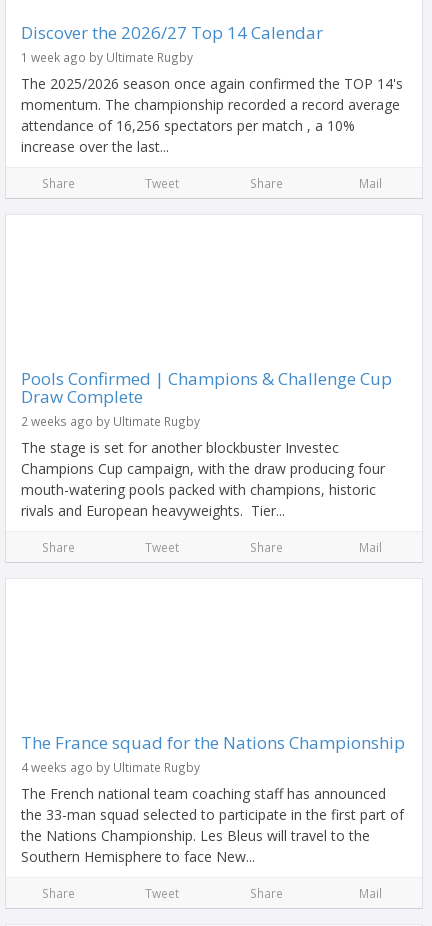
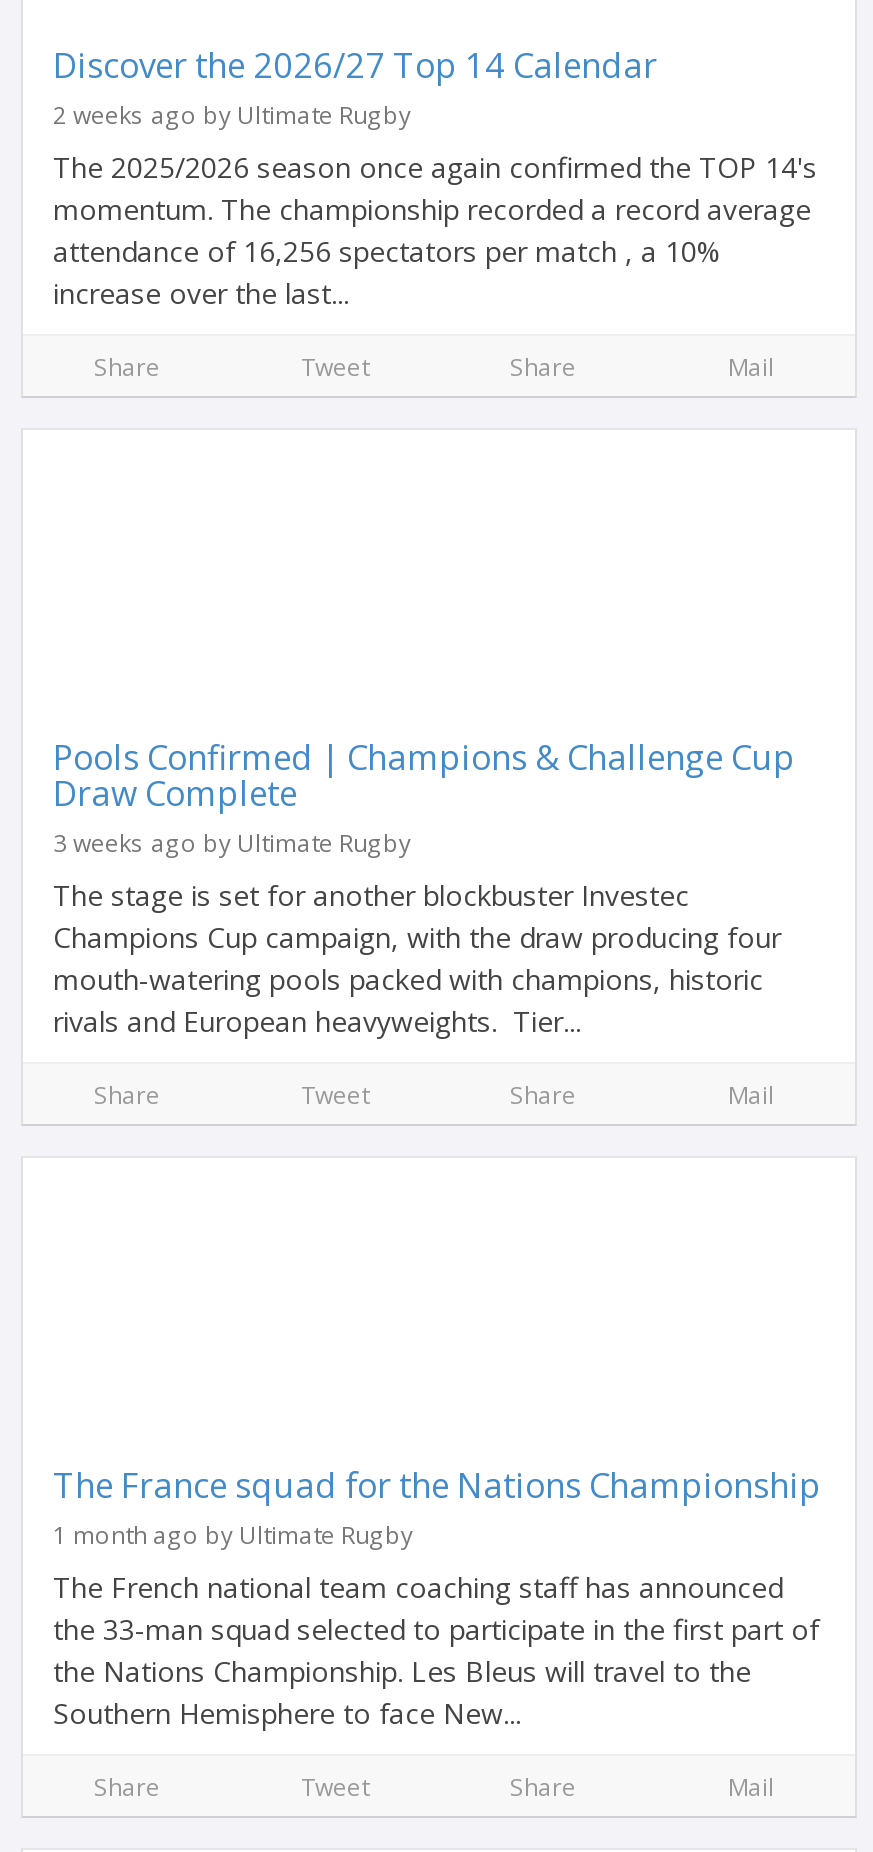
[21,49,193,65] 1 week ago by Ultimate Rugby -> none
moved [21,413,200,429] -> [53,98,411,130]: 2 weeks ago by Ultimate Rugby
none -> [53,826,411,858] 3 weeks ago by Ultimate Rugby
[21,759,200,775] 4 weeks ago by Ultimate Rugby -> [53,1518,413,1550] 1 month ago by Ultimate Rugby

